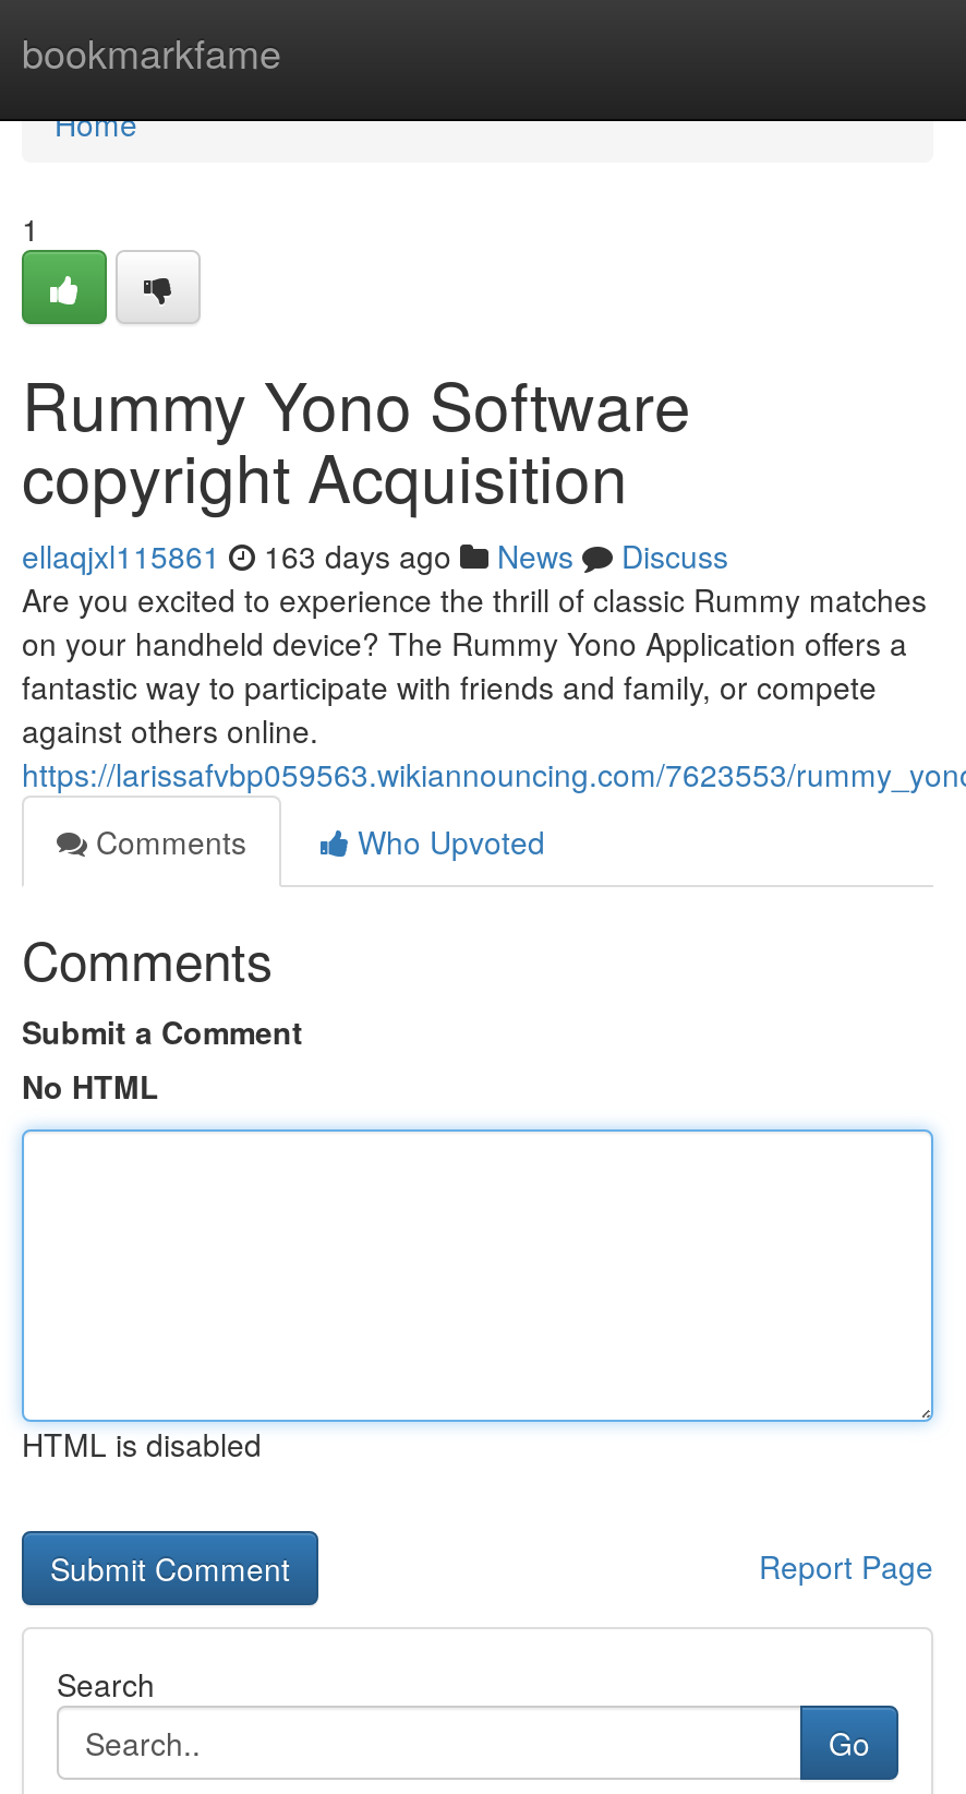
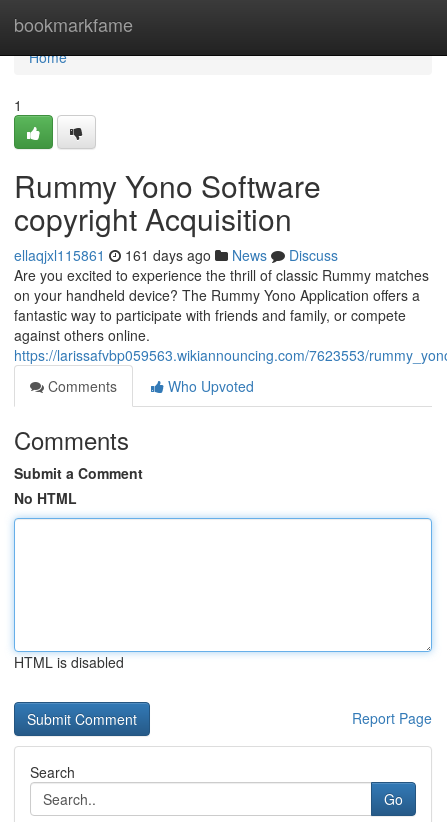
[22,534,728,577] ellaqjxl115861 163 days ago News Discuss -> [14,245,338,265] ellaqjxl115861 161 days ago News Discuss

